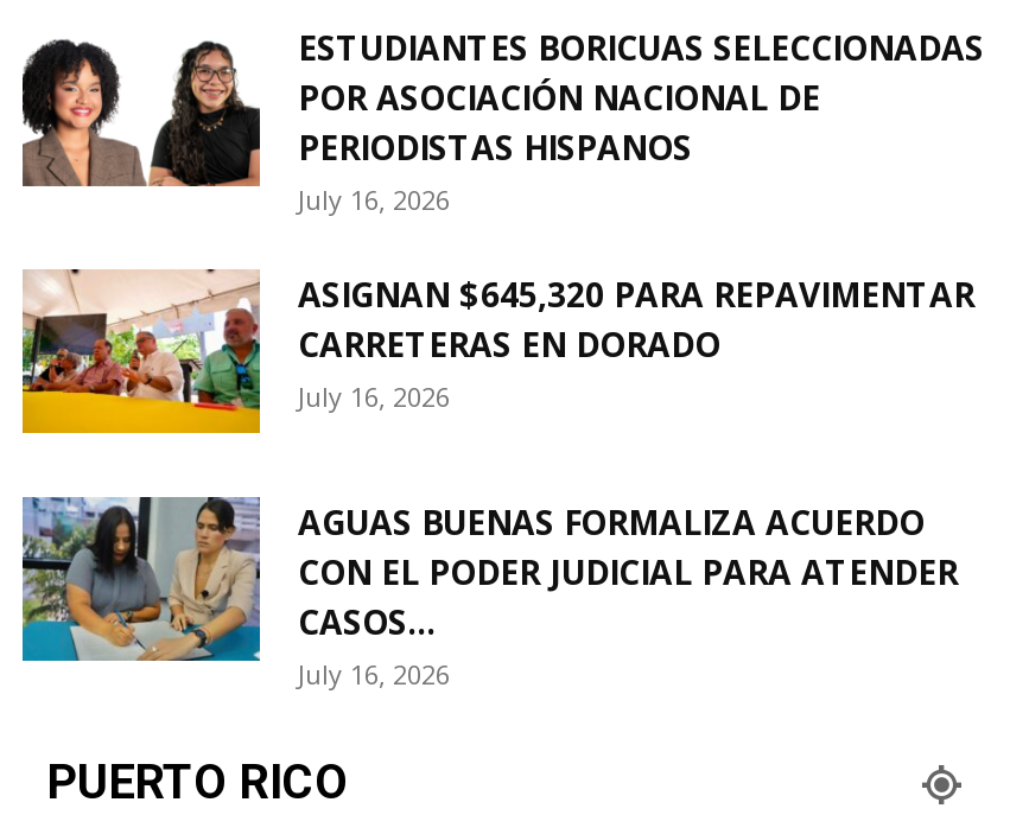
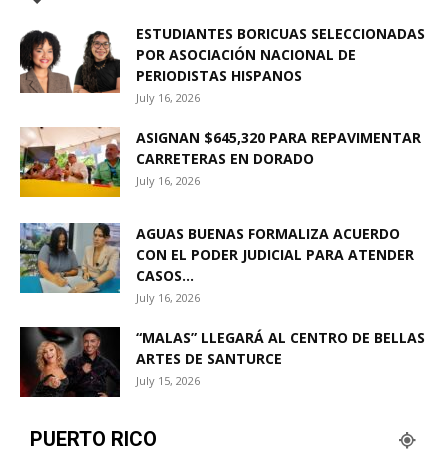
none -> [19,326,425,398] [image] | “MALAS” LLEGARÁ AL CENTRO DE BELLAS | ARTES DE SANTURCE | July 15, 2026

